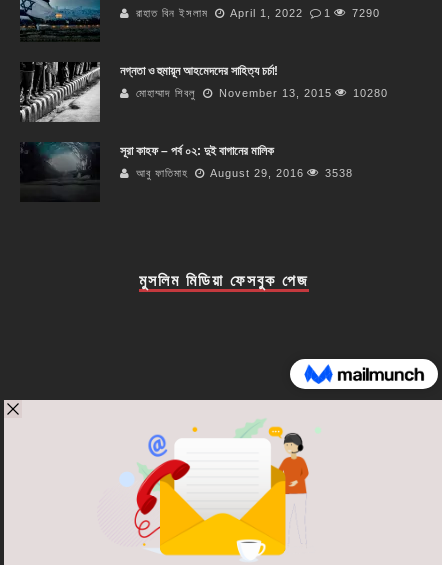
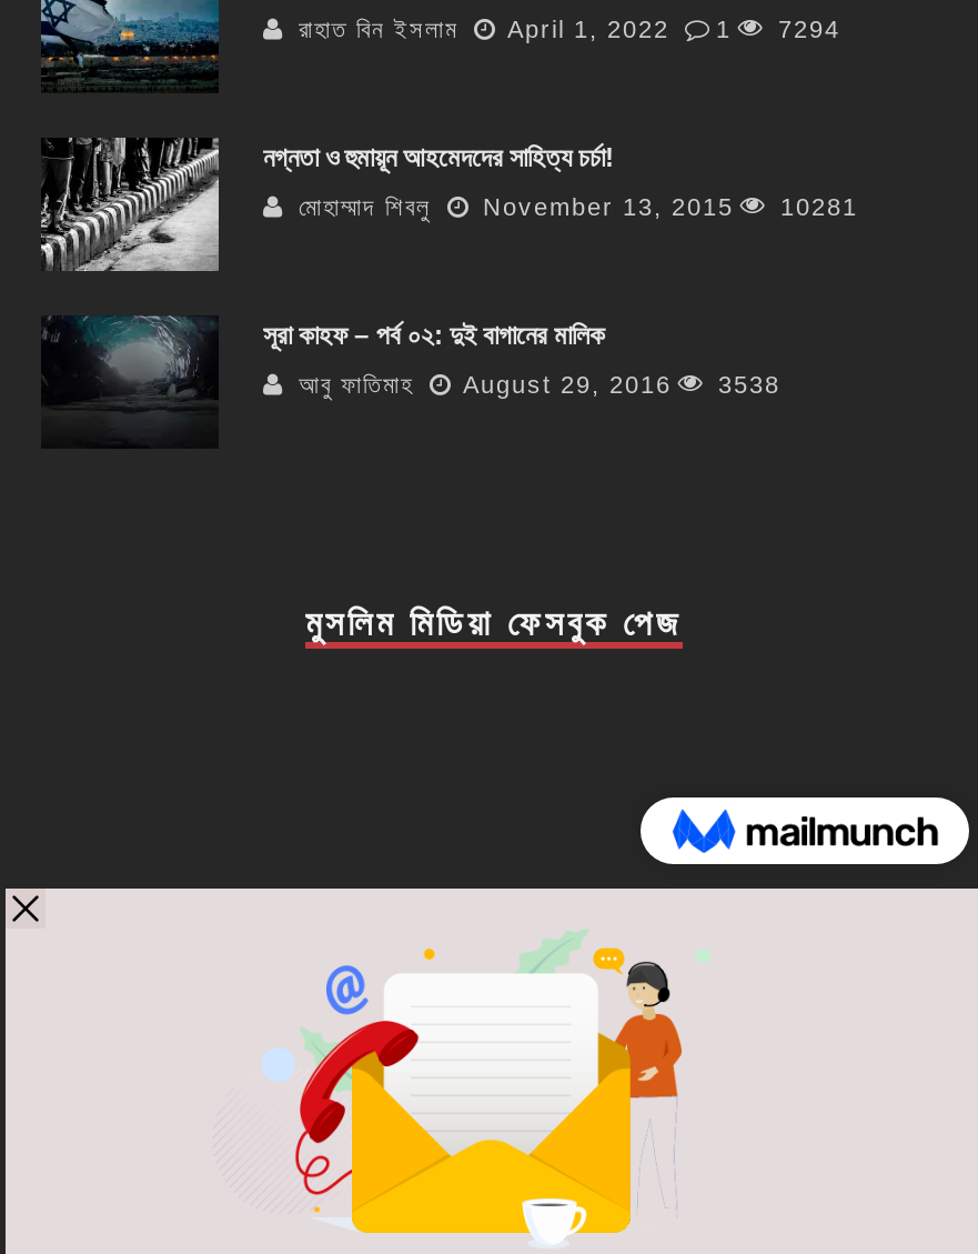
[136,7,380,19] রাহাত বিন ইসলাম April 1, 2022 1 7290 -> [299,15,840,42] রাহাত বিন ইসলাম April 1, 2022 1 7294
[136,87,388,99] মোহাম্মাদ শিবলু November 13, 2015 10280 -> [299,193,858,219] মোহাম্মাদ শিবলু November 13, 2015 10281

